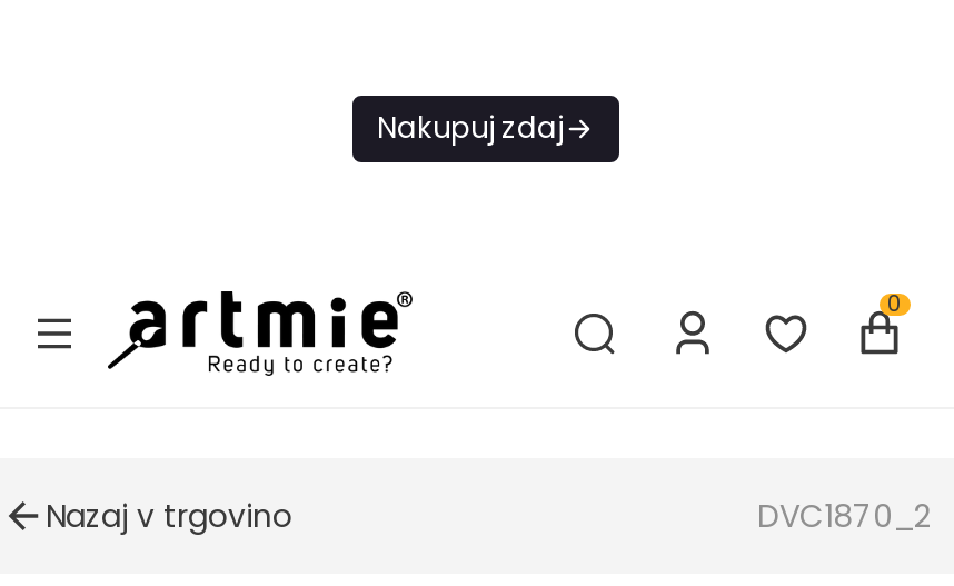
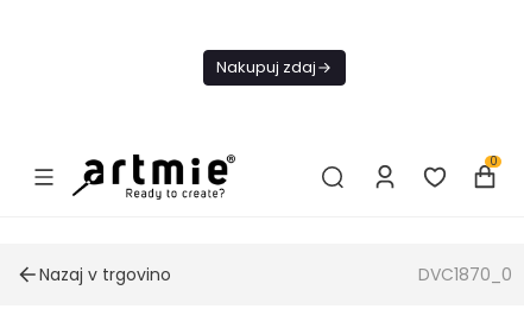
[757,494,931,538] DVC1870_2 -> [418,263,512,286] DVC1870_0

